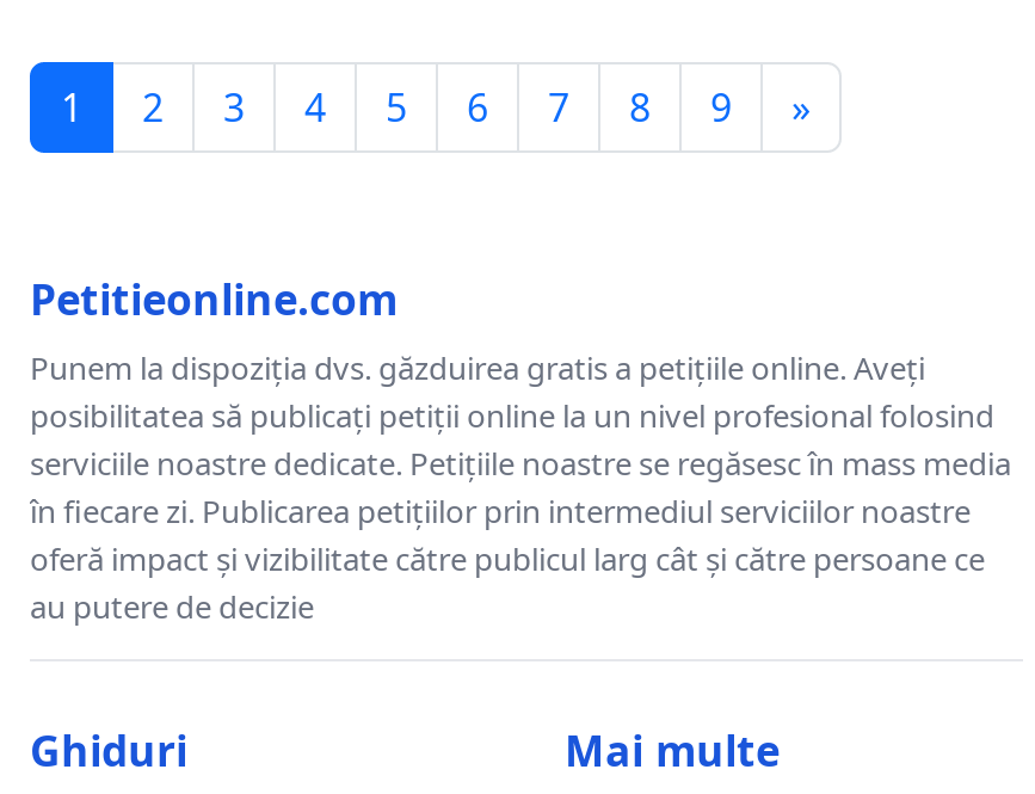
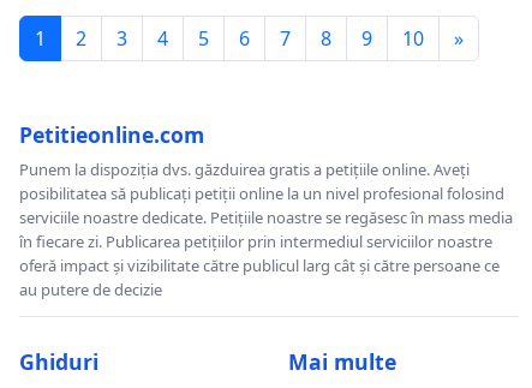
none -> [402,25,424,51] 10

